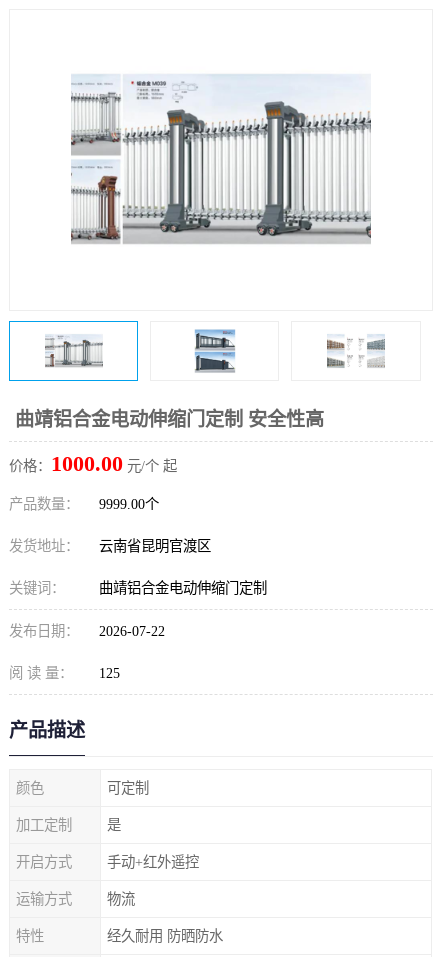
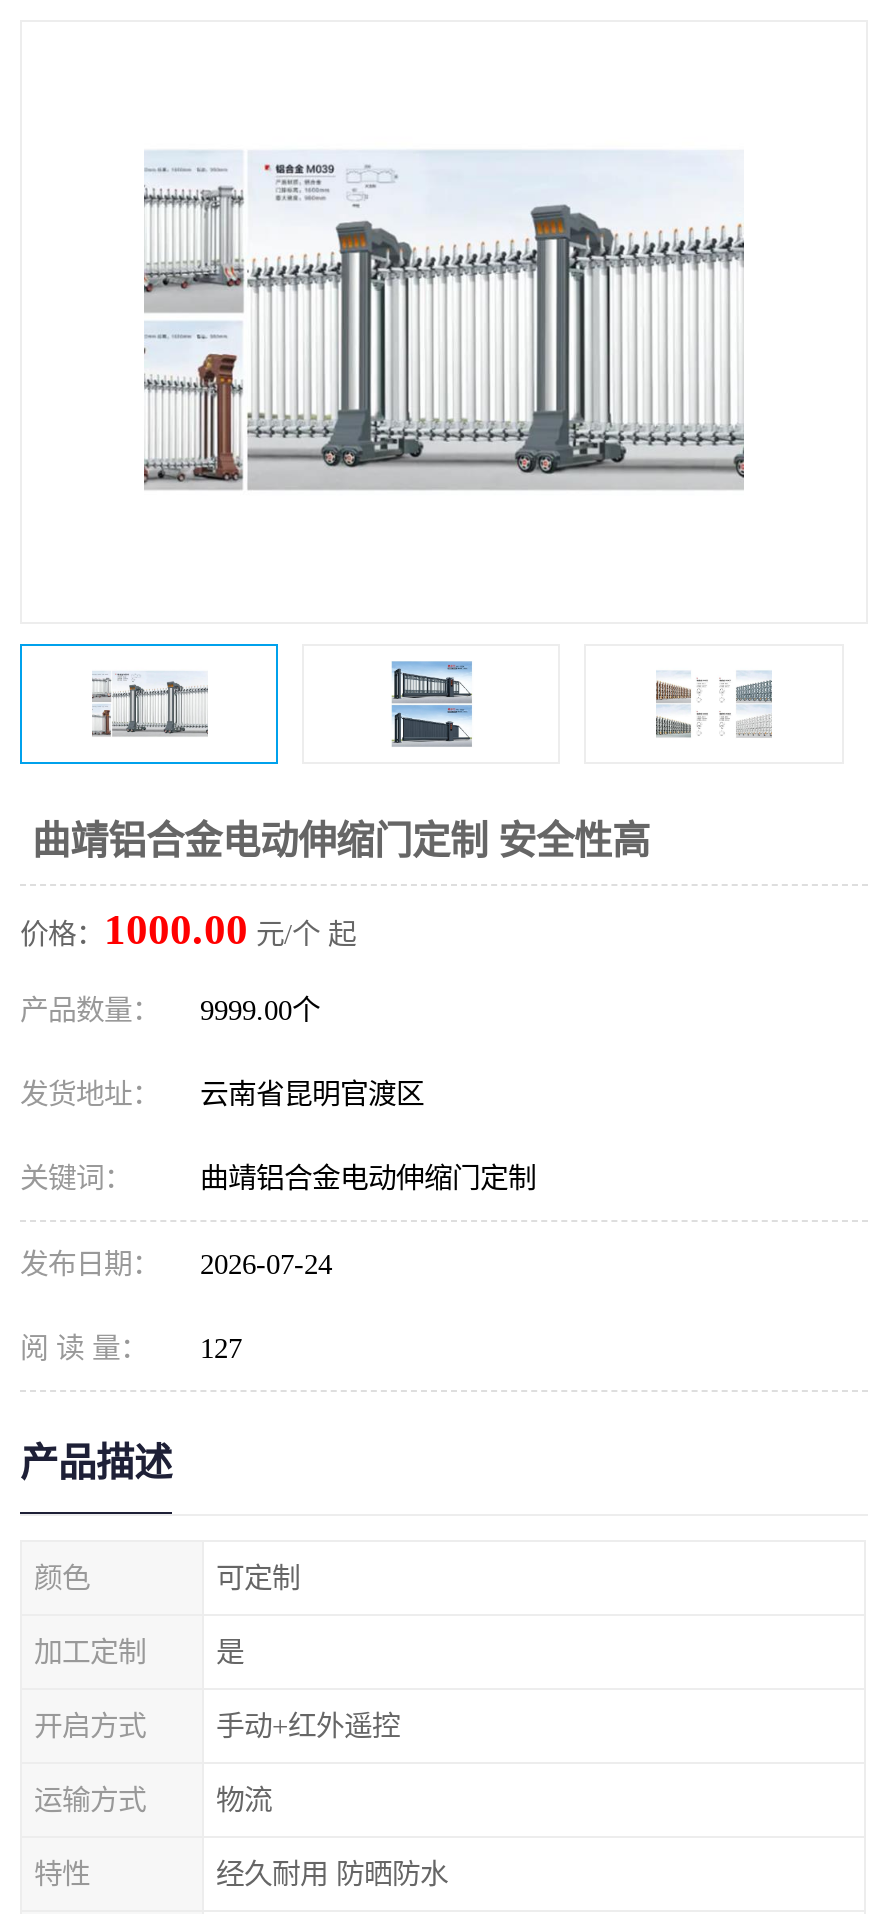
[9,623,165,639] 发布日期： 2026-07-22 -> [20,1248,332,1280] 发布日期： 2026-07-24
[9,665,120,681] 阅 读 量： 125 -> [20,1332,242,1364] 阅 读 量： 127

